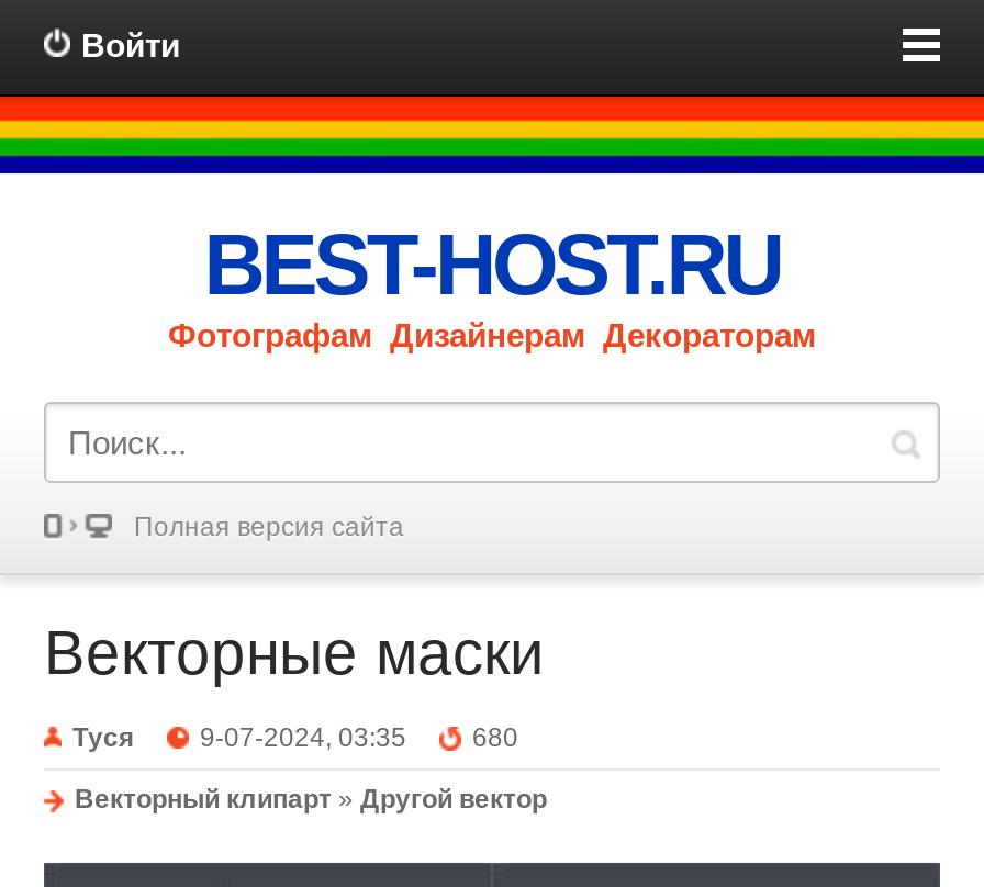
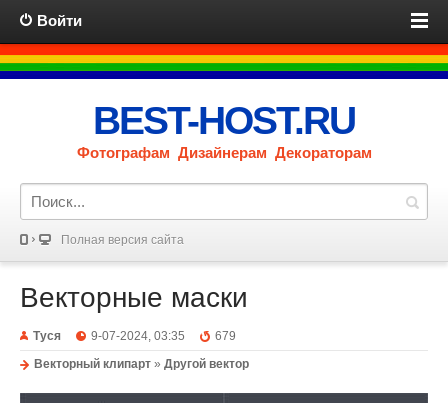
[472,722,518,753] 680 -> [215,329,236,343] 679

